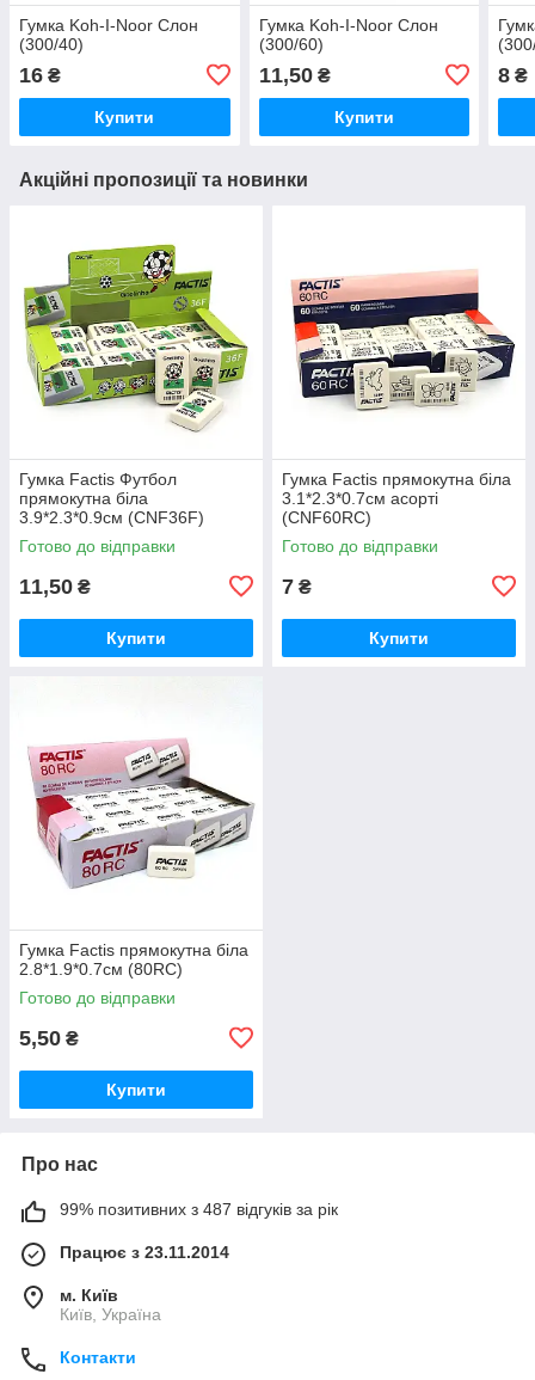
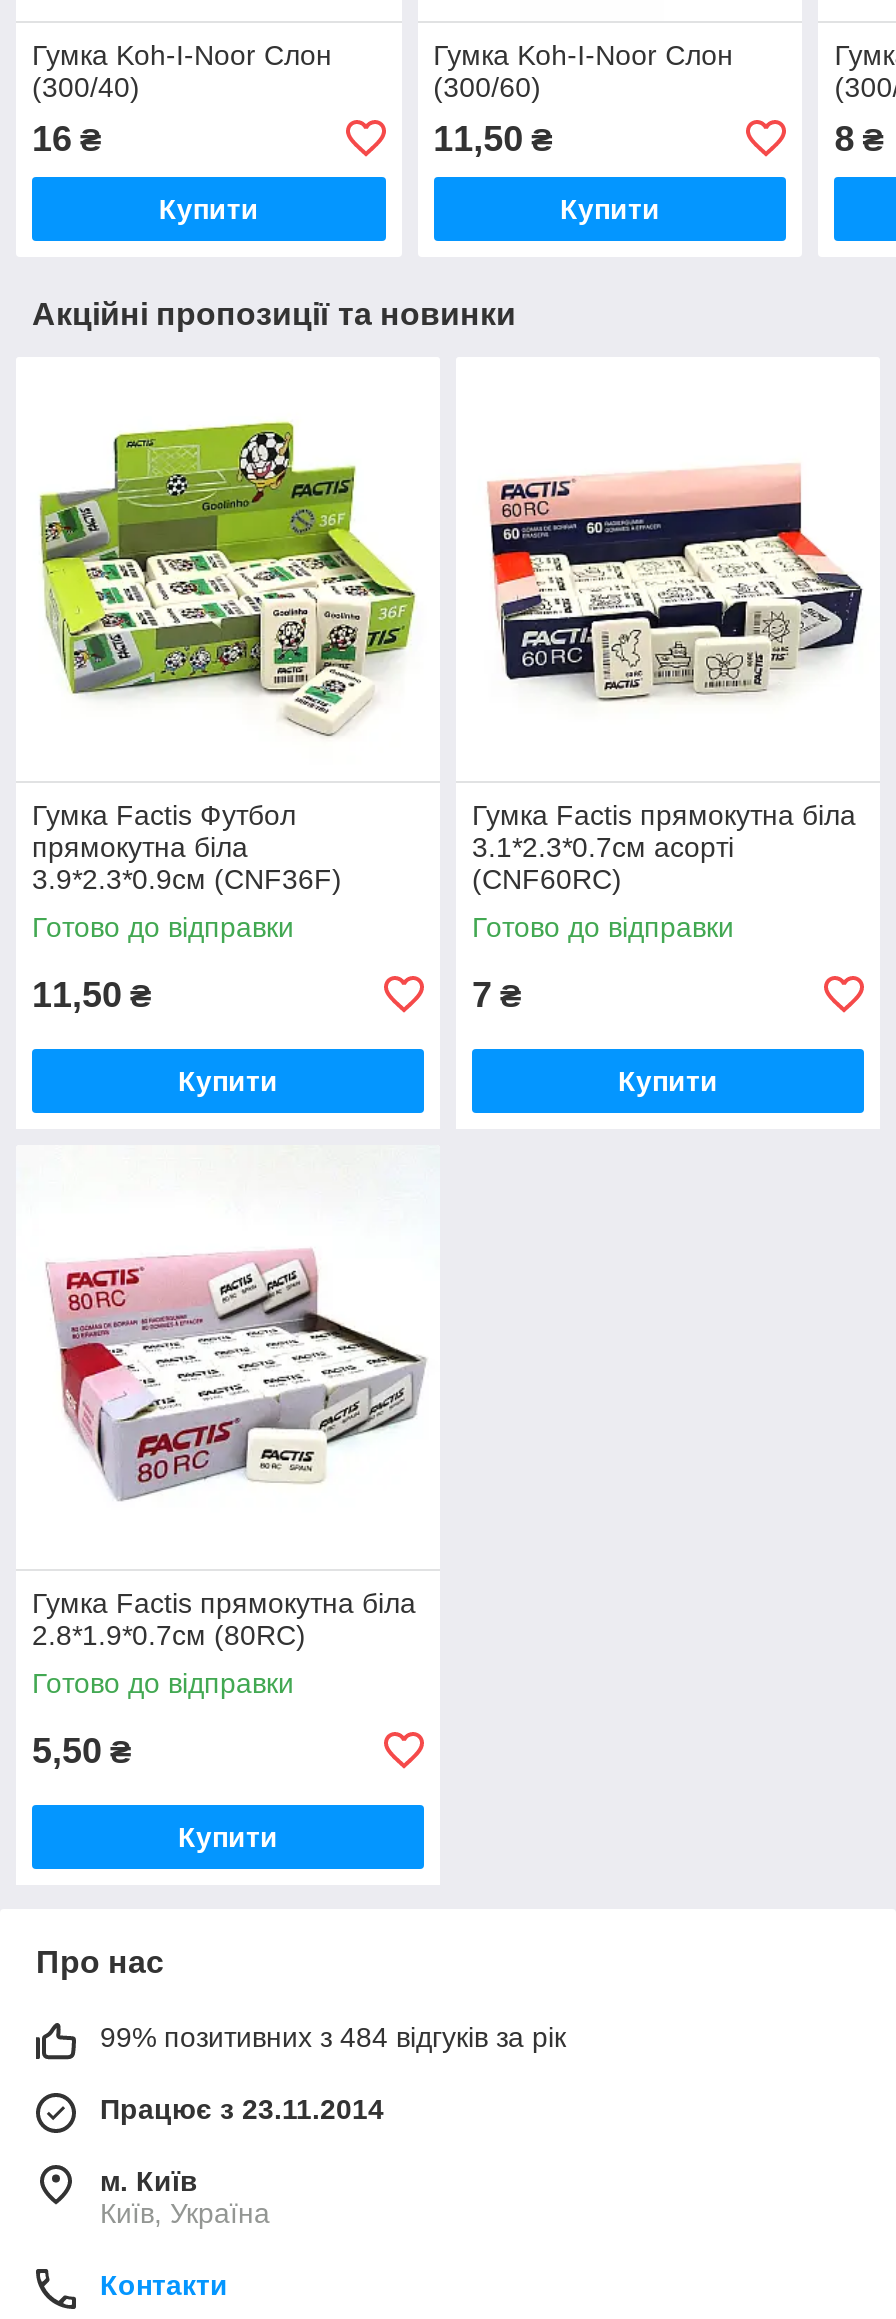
[60,1199,338,1218] 99% позитивних з 487 відгуків за рік -> [100,2021,566,2053] 99% позитивних з 484 відгуків за рік

